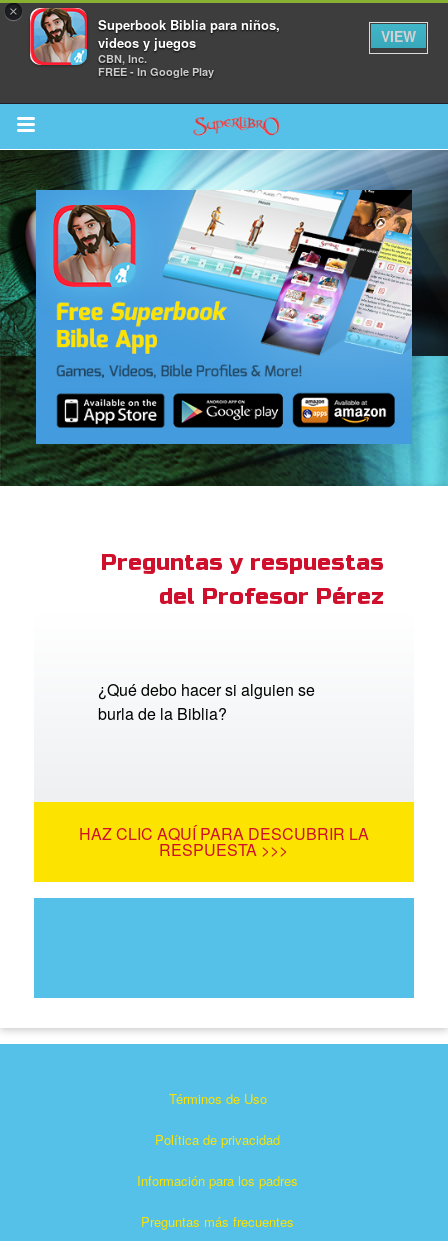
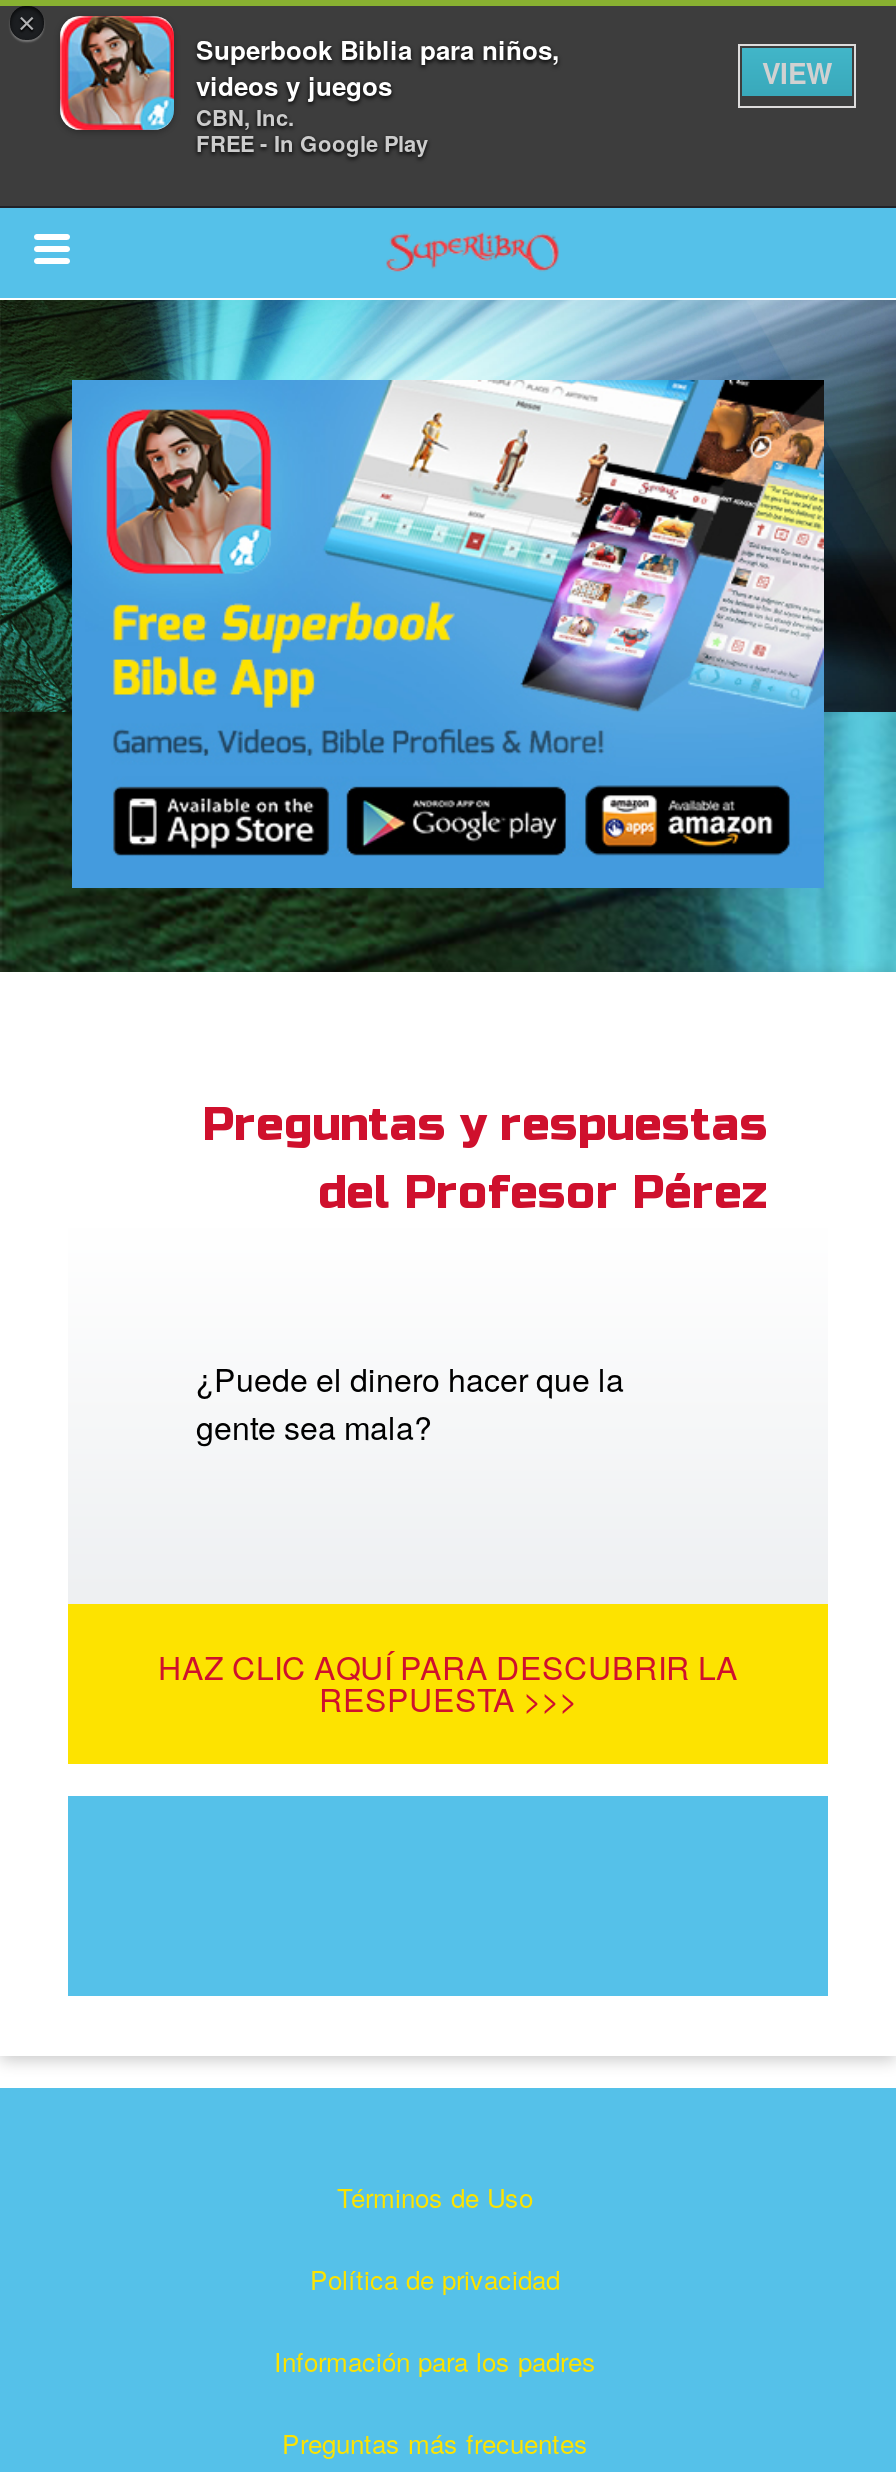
[98,678,315,725] ¿Qué debo hacer si alguien se | burla de la Biblia? -> [196,1356,624,1450] ¿Puede el dinero hacer que la | gente sea mala?

